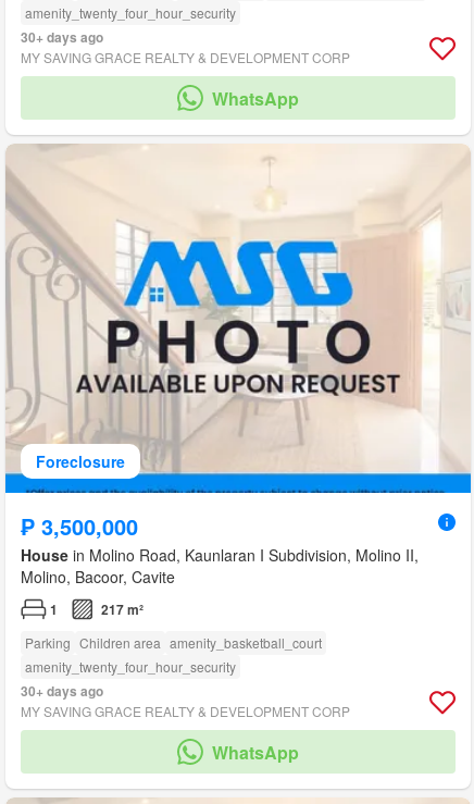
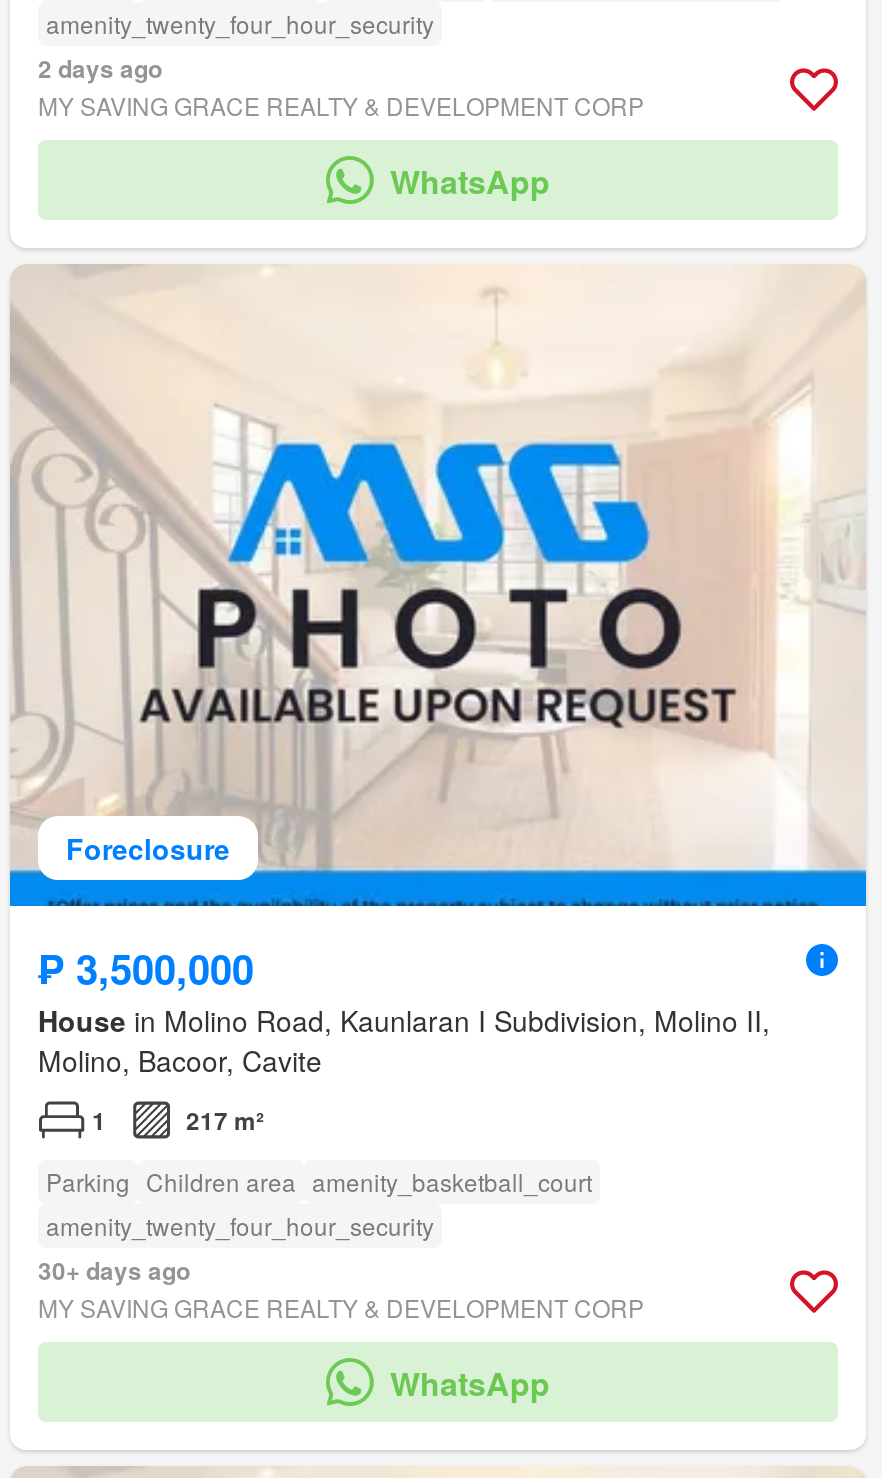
[21,28,103,47] 30+ days ago -> [38,51,162,87] 2 days ago

